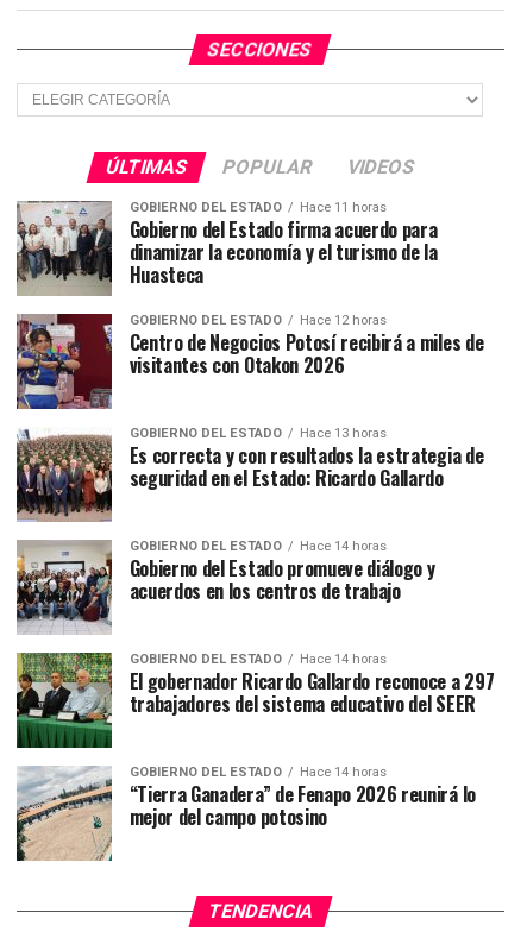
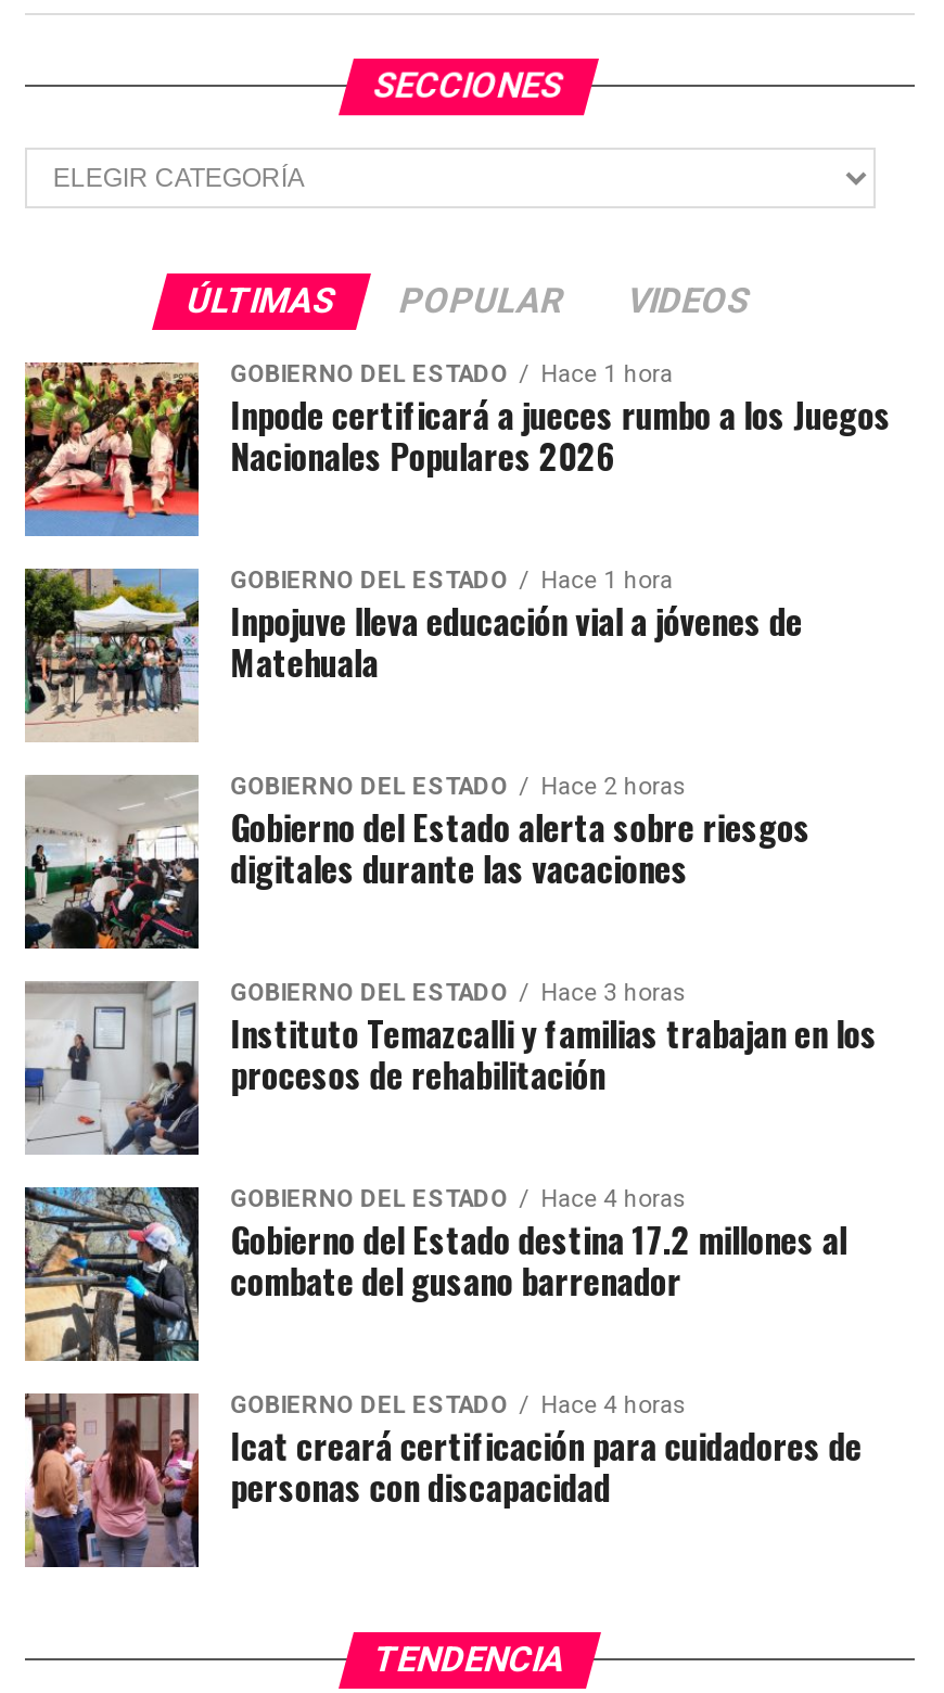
[15,200,438,296] [image] | Hace 11 horas | Gobierno del Estado firma acuerdo para | dinamizar la economía y el turismo de la | Huasteca -> [23,361,891,537] [image] | Hace 1 hora | Inpode certificará a jueces rumbo a los Juegos | Nacionales Populares 2026
[15,313,483,410] [image] | Hace 12 horas | Centro de Negocios Potosí recibirá a miles de | visitantes con Otakon 2026 -> [23,568,802,743] [image] | Hace 1 hora | Inpojuve lleva educación vial a jóvenes de | Matehuala
[15,426,483,522] [image] | Hace 13 horas | Es correcta y con resultados la estrategia de | seguridad en el Estado: Ricardo Gallardo -> [23,774,810,950] [image] | Hace 2 horas | Gobierno del Estado alerta sobre riesgos | digitales durante las vacaciones
[17,539,435,634] [image] | Hace 14 horas | Gobierno del Estado promueve diálogo y | acuerdos en los centros de trabajo -> [25,980,877,1156] [image] | Hace 3 horas | Instituto Temazcalli y familias trabajan en los | procesos de rehabilitación
[15,651,494,749] [image] | Hace 14 horas | El gobernador Ricardo Gallardo reconoce a 297 | trabajadores del sistema educativo del SEER -> [23,1186,847,1364] [image] | Hace 4 horas | Gobierno del Estado destina 17.2 millones al | combate del gusano barrenador
[15,764,476,862] [image] | Hace 14 horas | “Tierra Ganadera” de Fenapo 2026 reunirá lo | mejor del campo potosino -> [23,1390,862,1568] [image] | Hace 4 horas | Icat creará certificación para cuidadores de | personas con discapacidad

